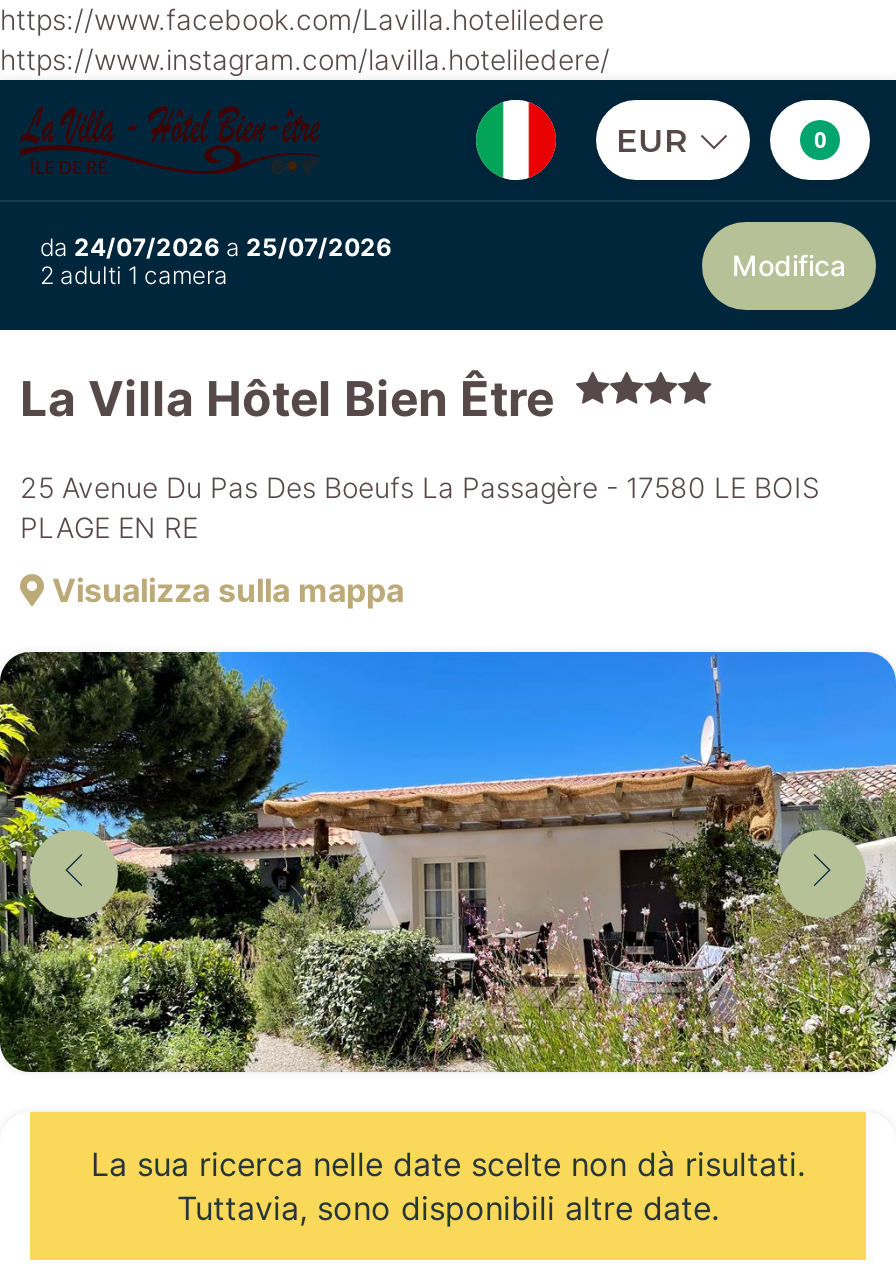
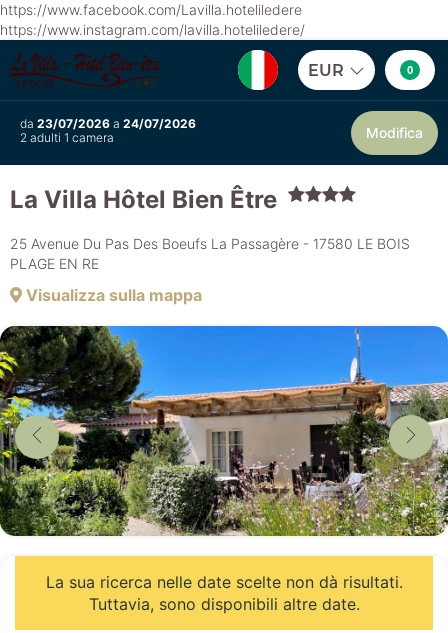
[40,232,392,262] da 24/07/2026 a 25/07/2026 -> [20,116,196,131] da 23/07/2026 a 24/07/2026

